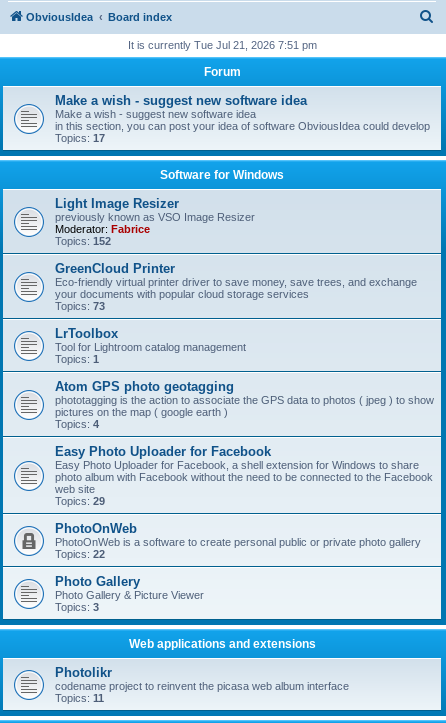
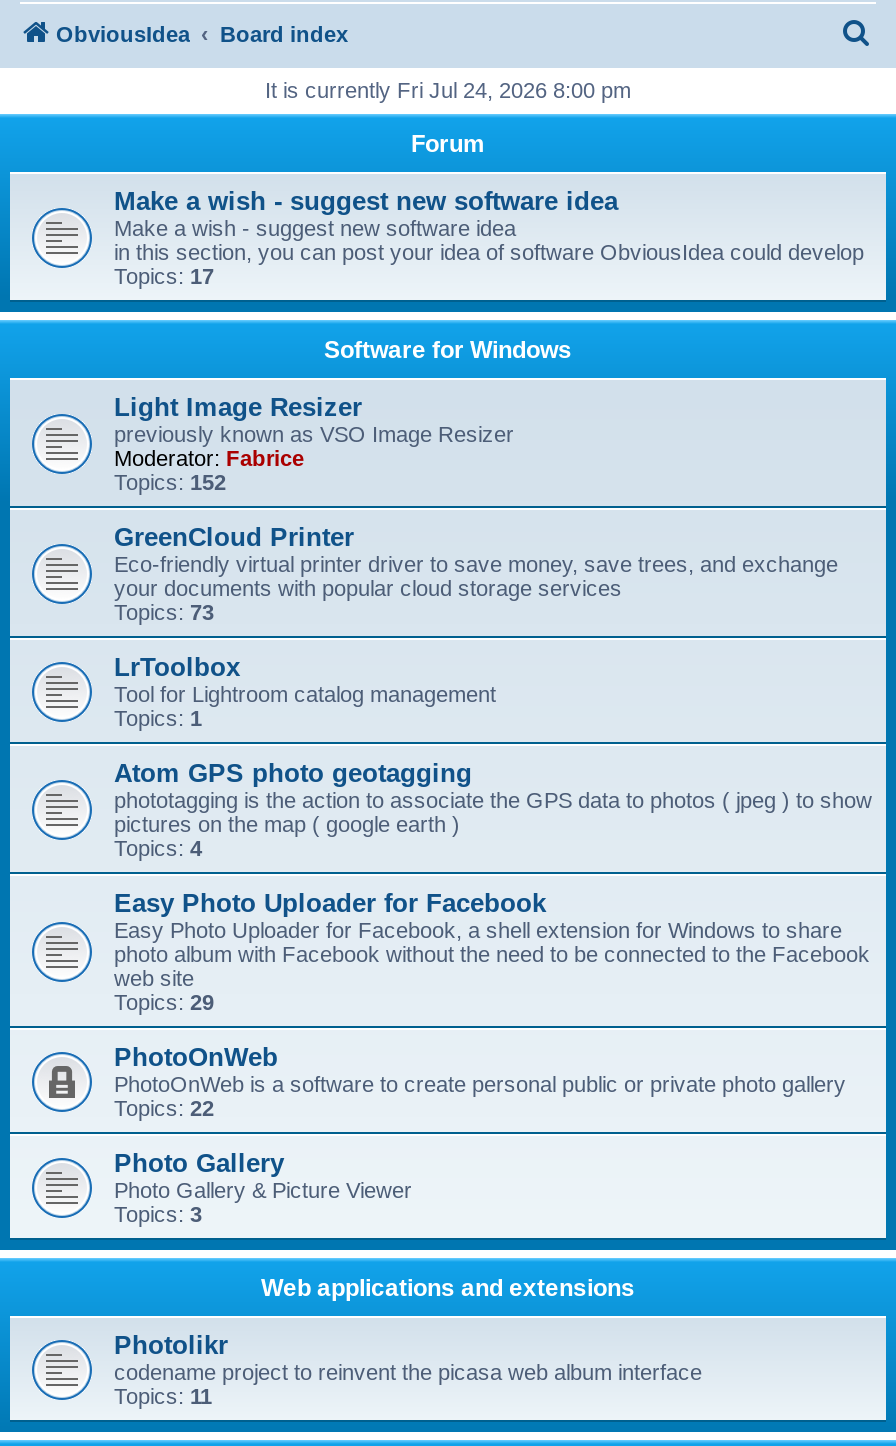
[127,39,316,51] It is currently Tue Jul 21, 2026 7:51 pm -> [265,78,631,102] It is currently Fri Jul 24, 2026 8:00 pm

